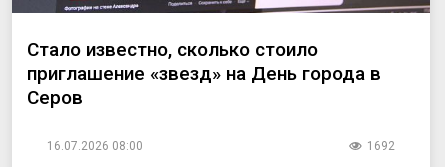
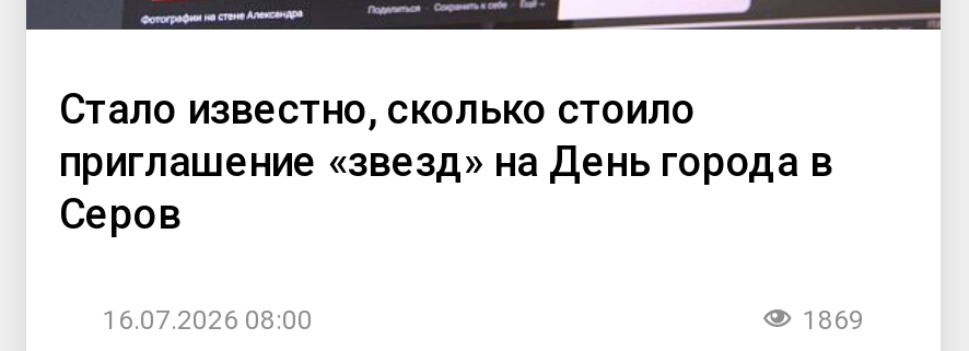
[367,139,395,153] 1692 -> [803,305,864,335] 1869

